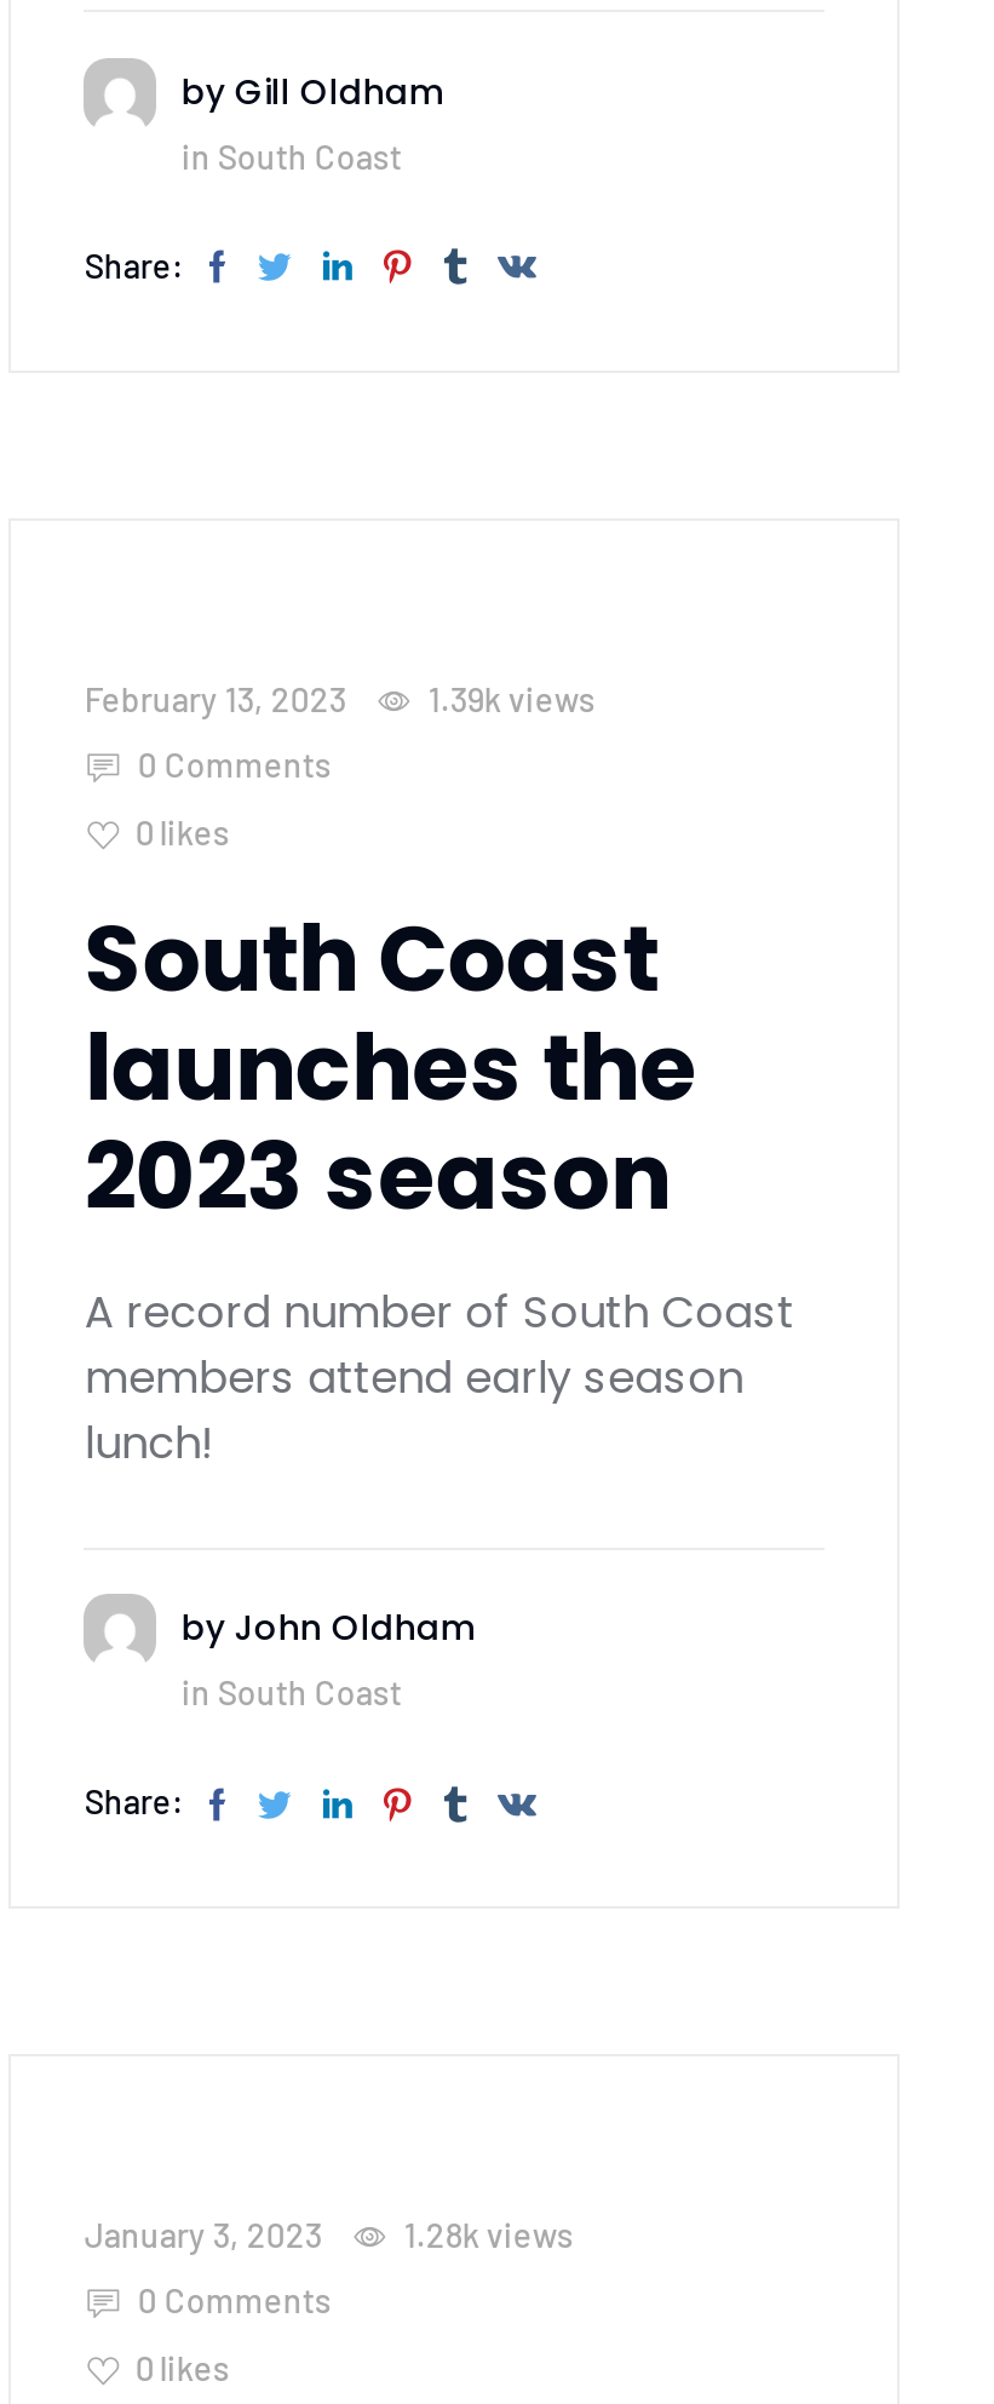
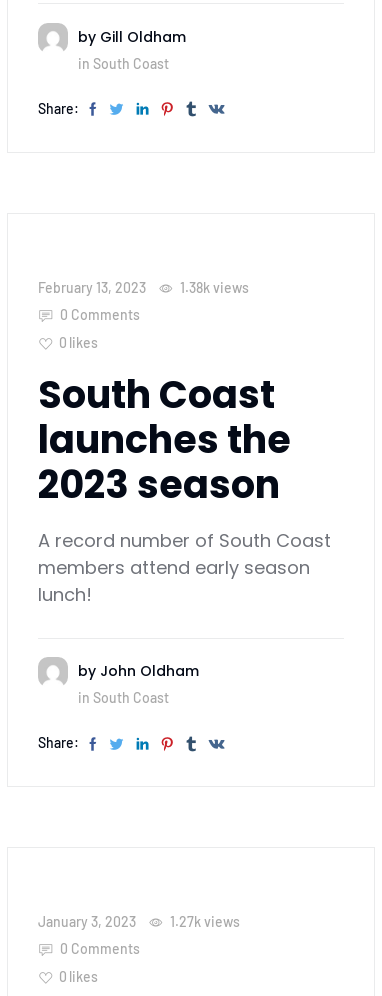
[84,677,595,719] February 13, 2023 1.39k views -> [38,279,249,296] February 13, 2023 1.38k views
[84,2214,573,2256] January 3, 2023 1.28k views -> [38,913,240,930] January 3, 2023 1.27k views

